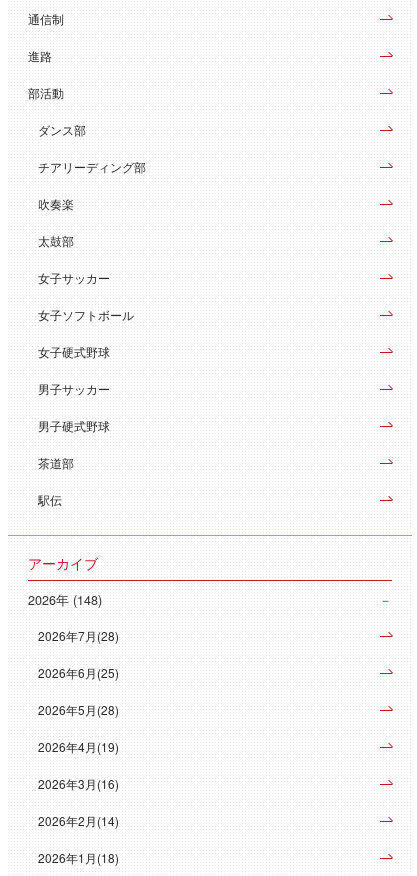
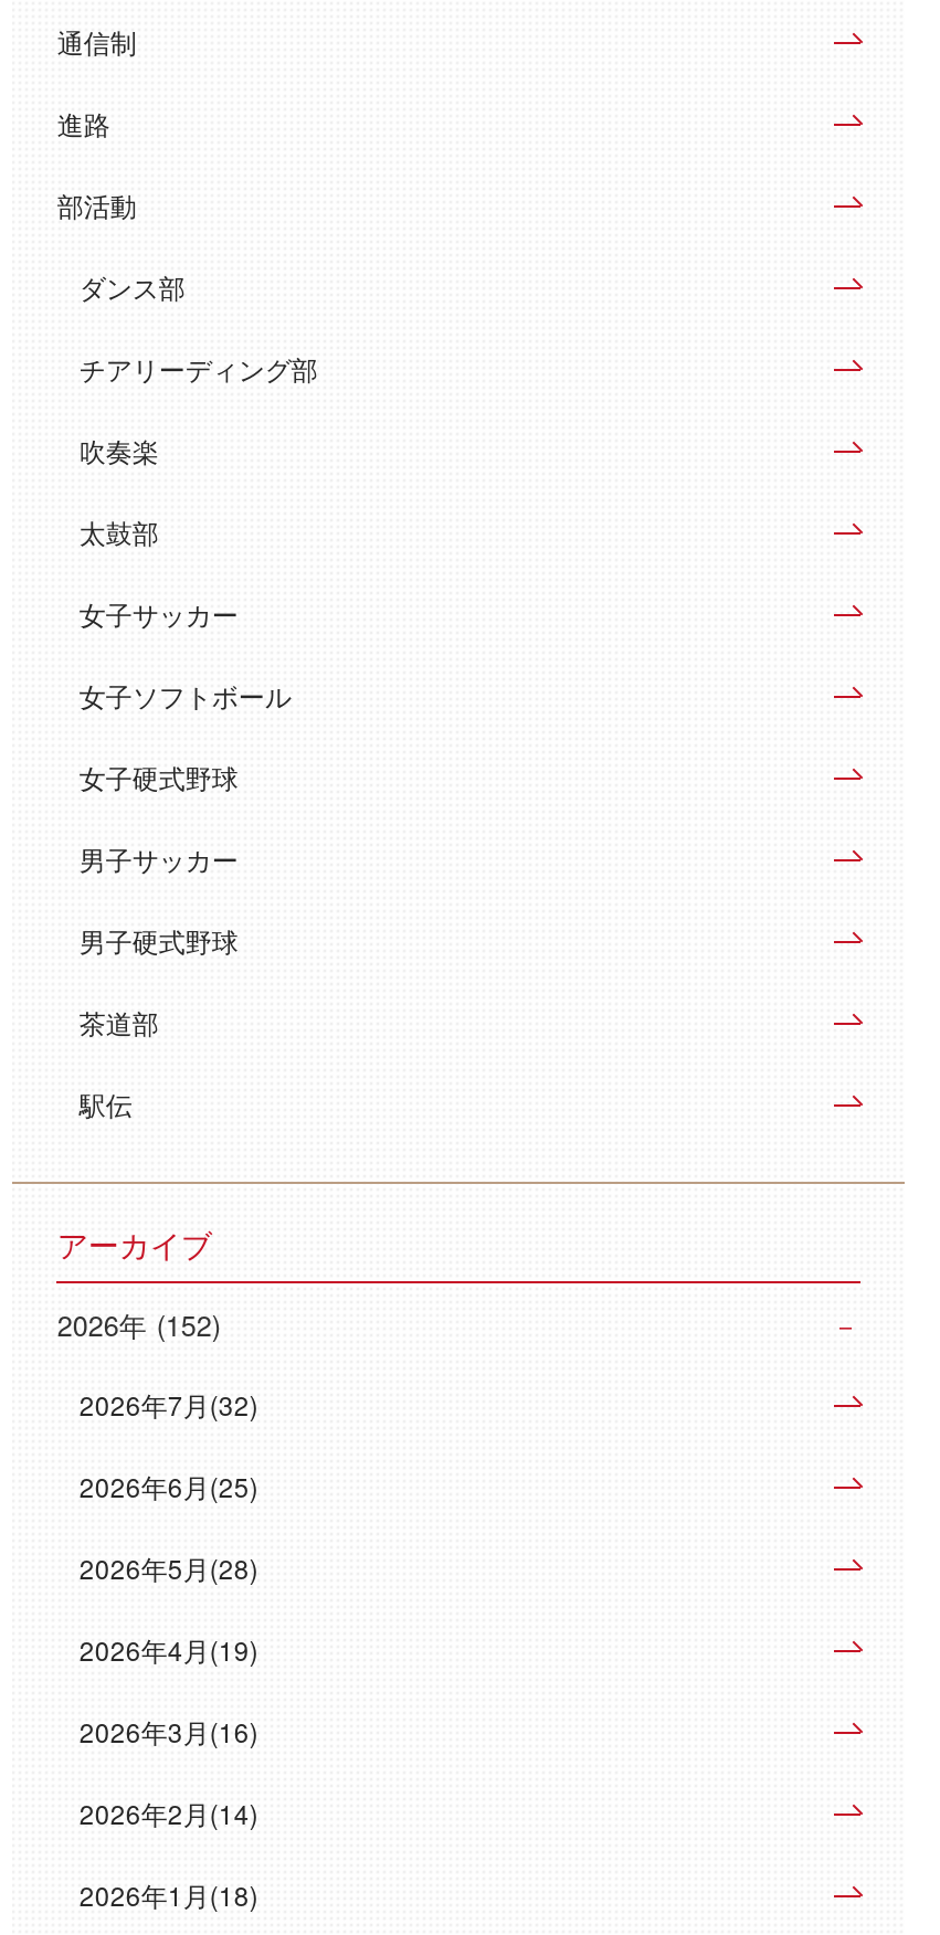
[28,591,102,609] 2026年 (148) -> [57,1306,221,1346] 2026年 (152)
[38,627,119,644] 2026年7月(28) -> [79,1386,258,1423] 2026年7月(32)

